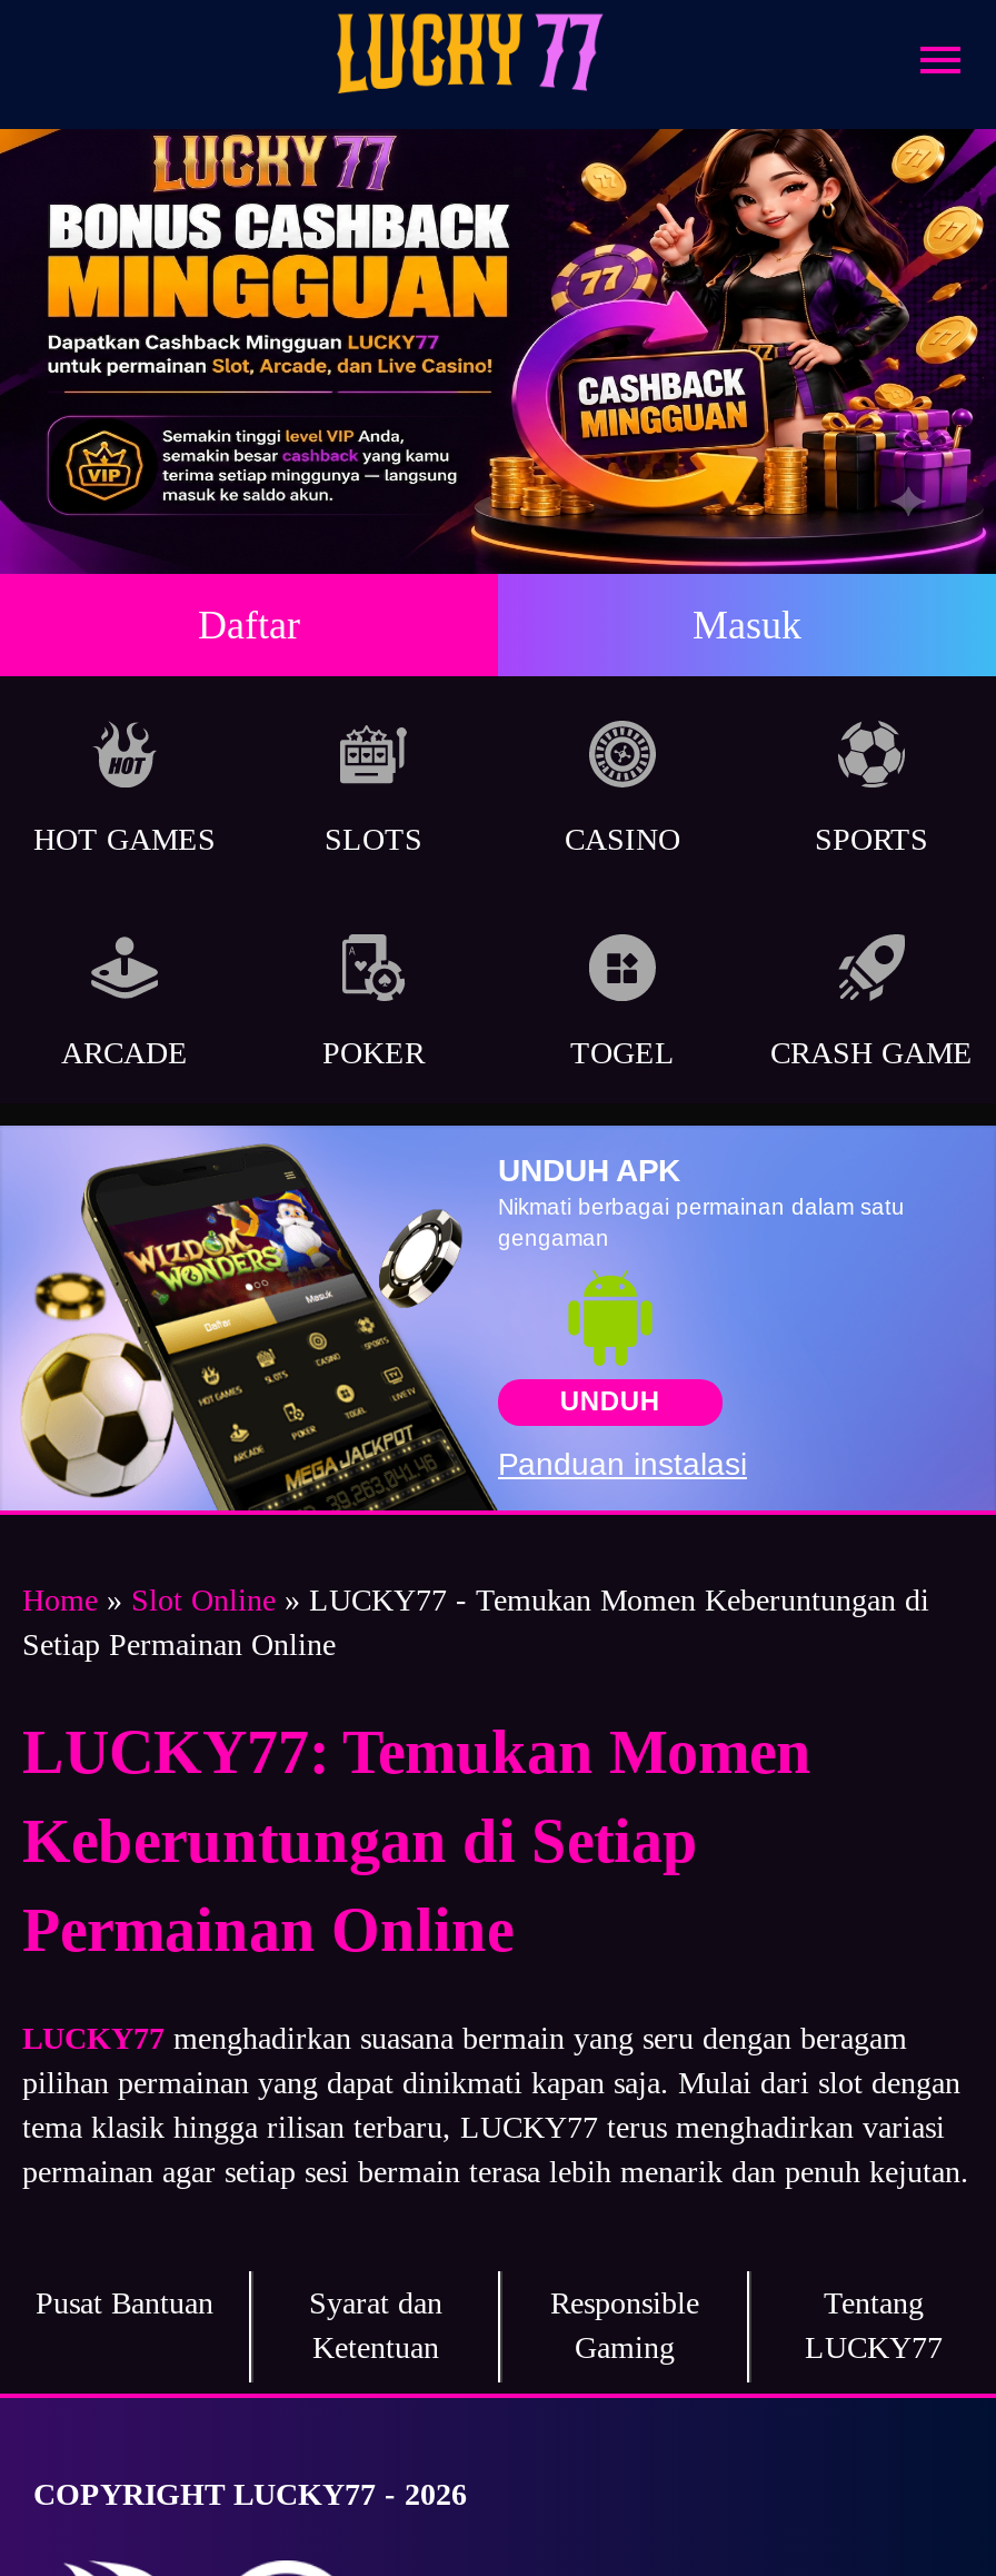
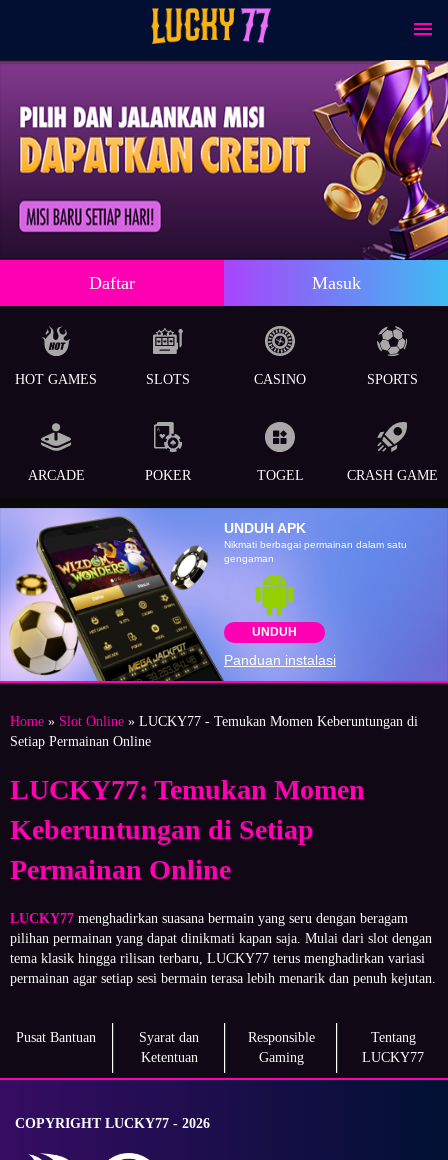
[7,127,989,574] [image] -> [3,59,445,260] [image]

